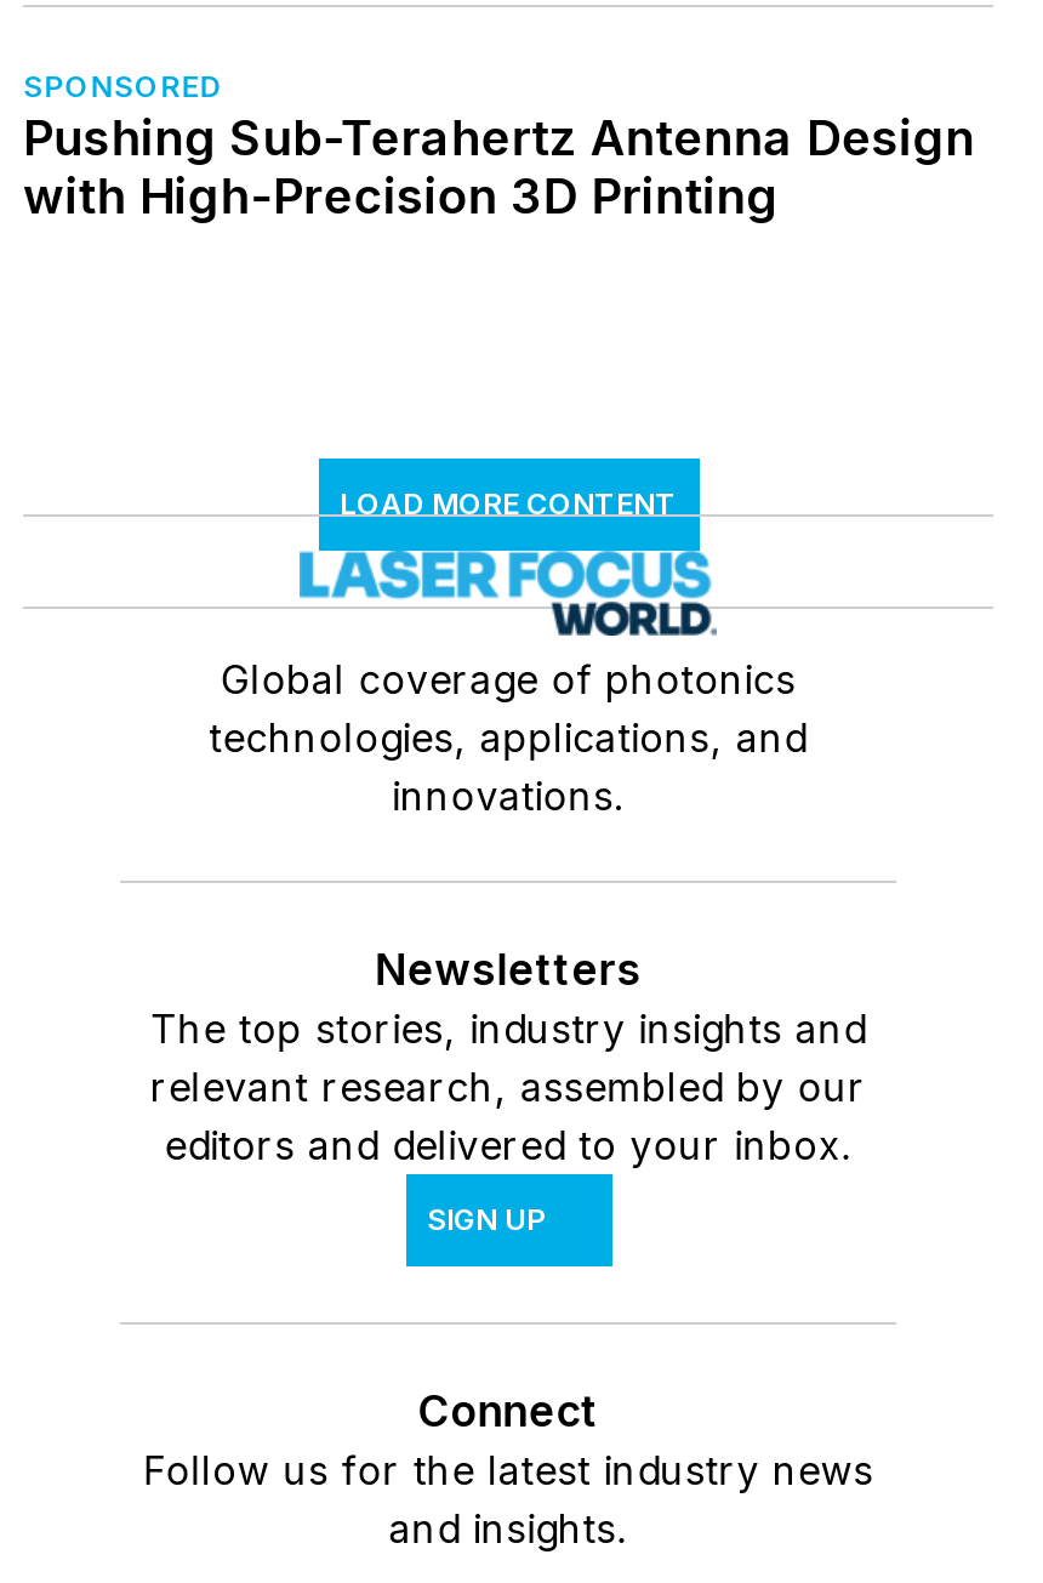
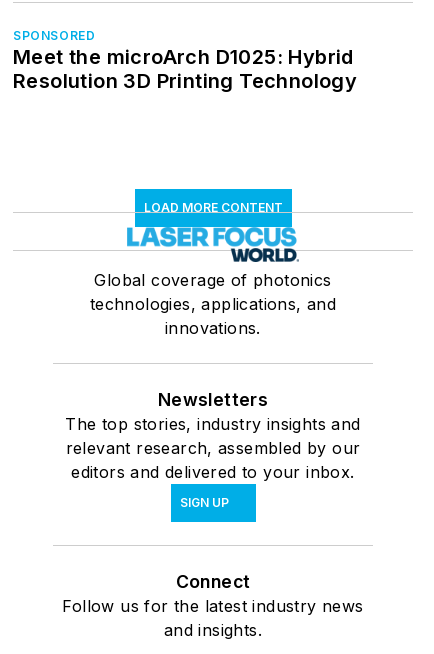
[23,110,980,227] Pushing Sub-Terahertz Antenna Design | with High-Precision 3D Printing -> [13,45,357,93] Meet the microArch D1025: Hybrid | Resolution 3D Printing Technology

